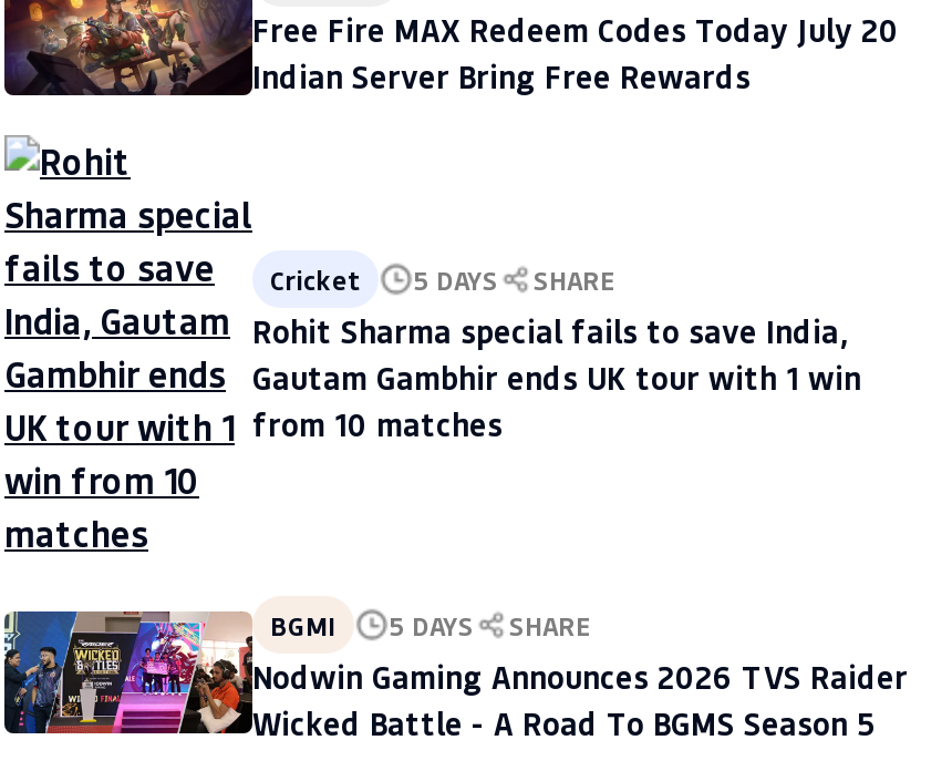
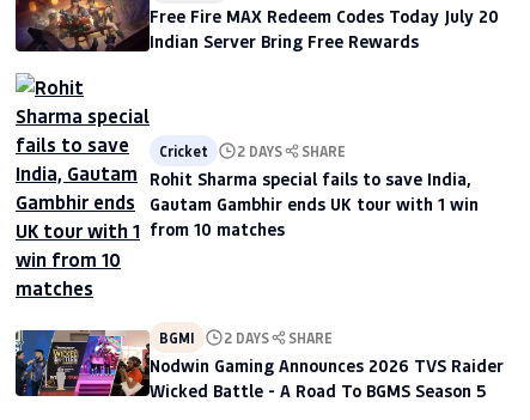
[270,261,615,296] Cricket 5 DAYS SHARE -> [159,141,346,160] Cricket 2 DAYS SHARE
[270,608,591,643] BGMI 5 DAYS SHARE -> [159,328,333,347] BGMI 2 DAYS SHARE

